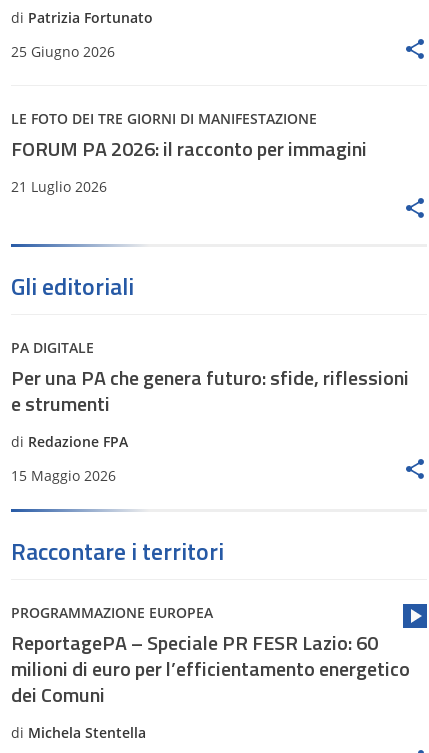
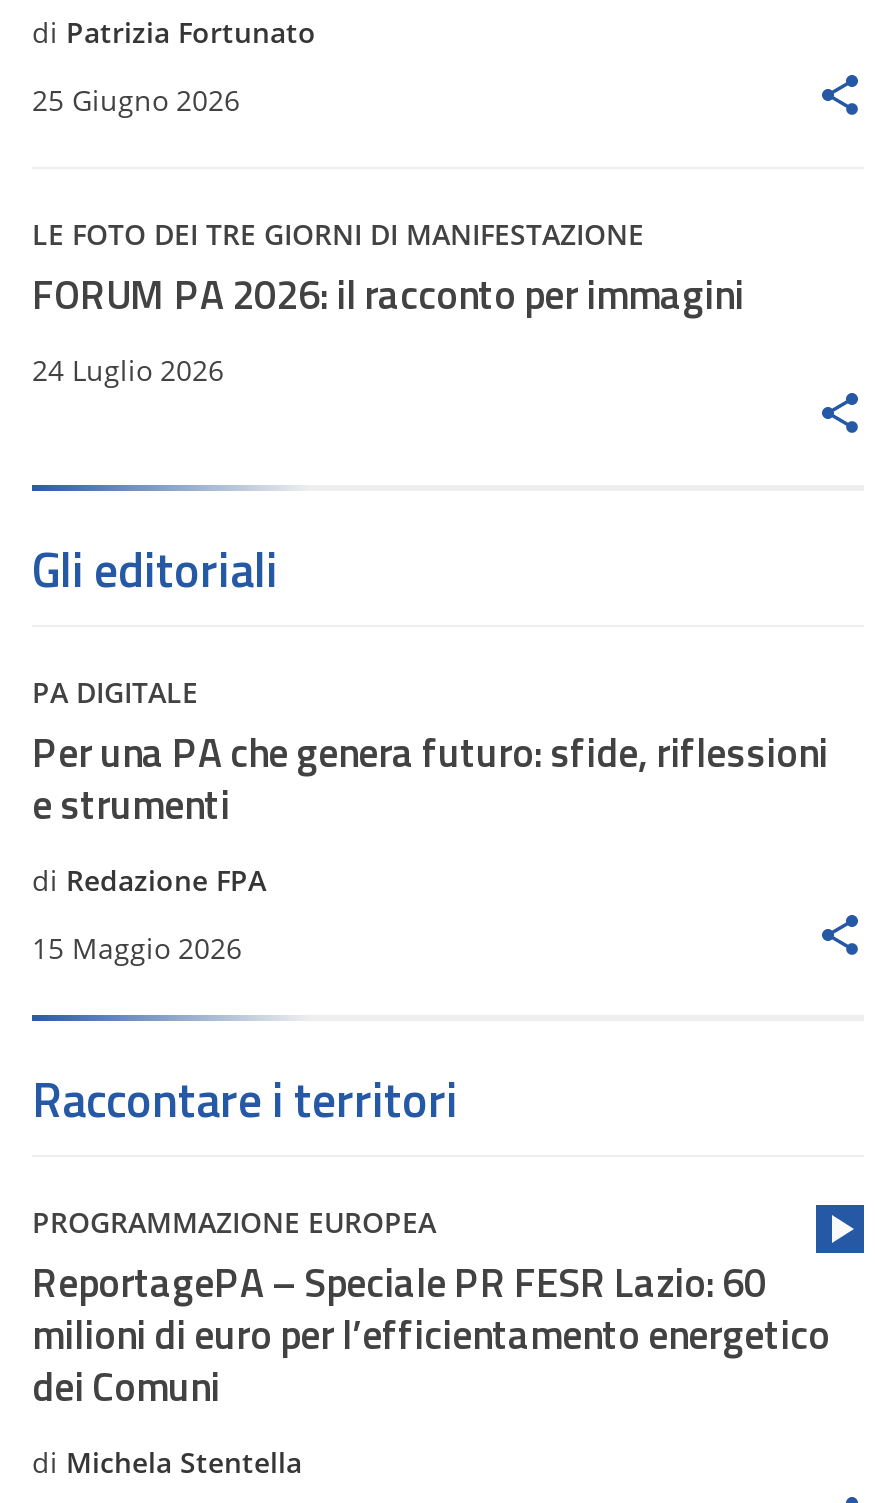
[11,177,107,196] 21 Luglio 2026 -> [32,352,224,390] 24 Luglio 2026

